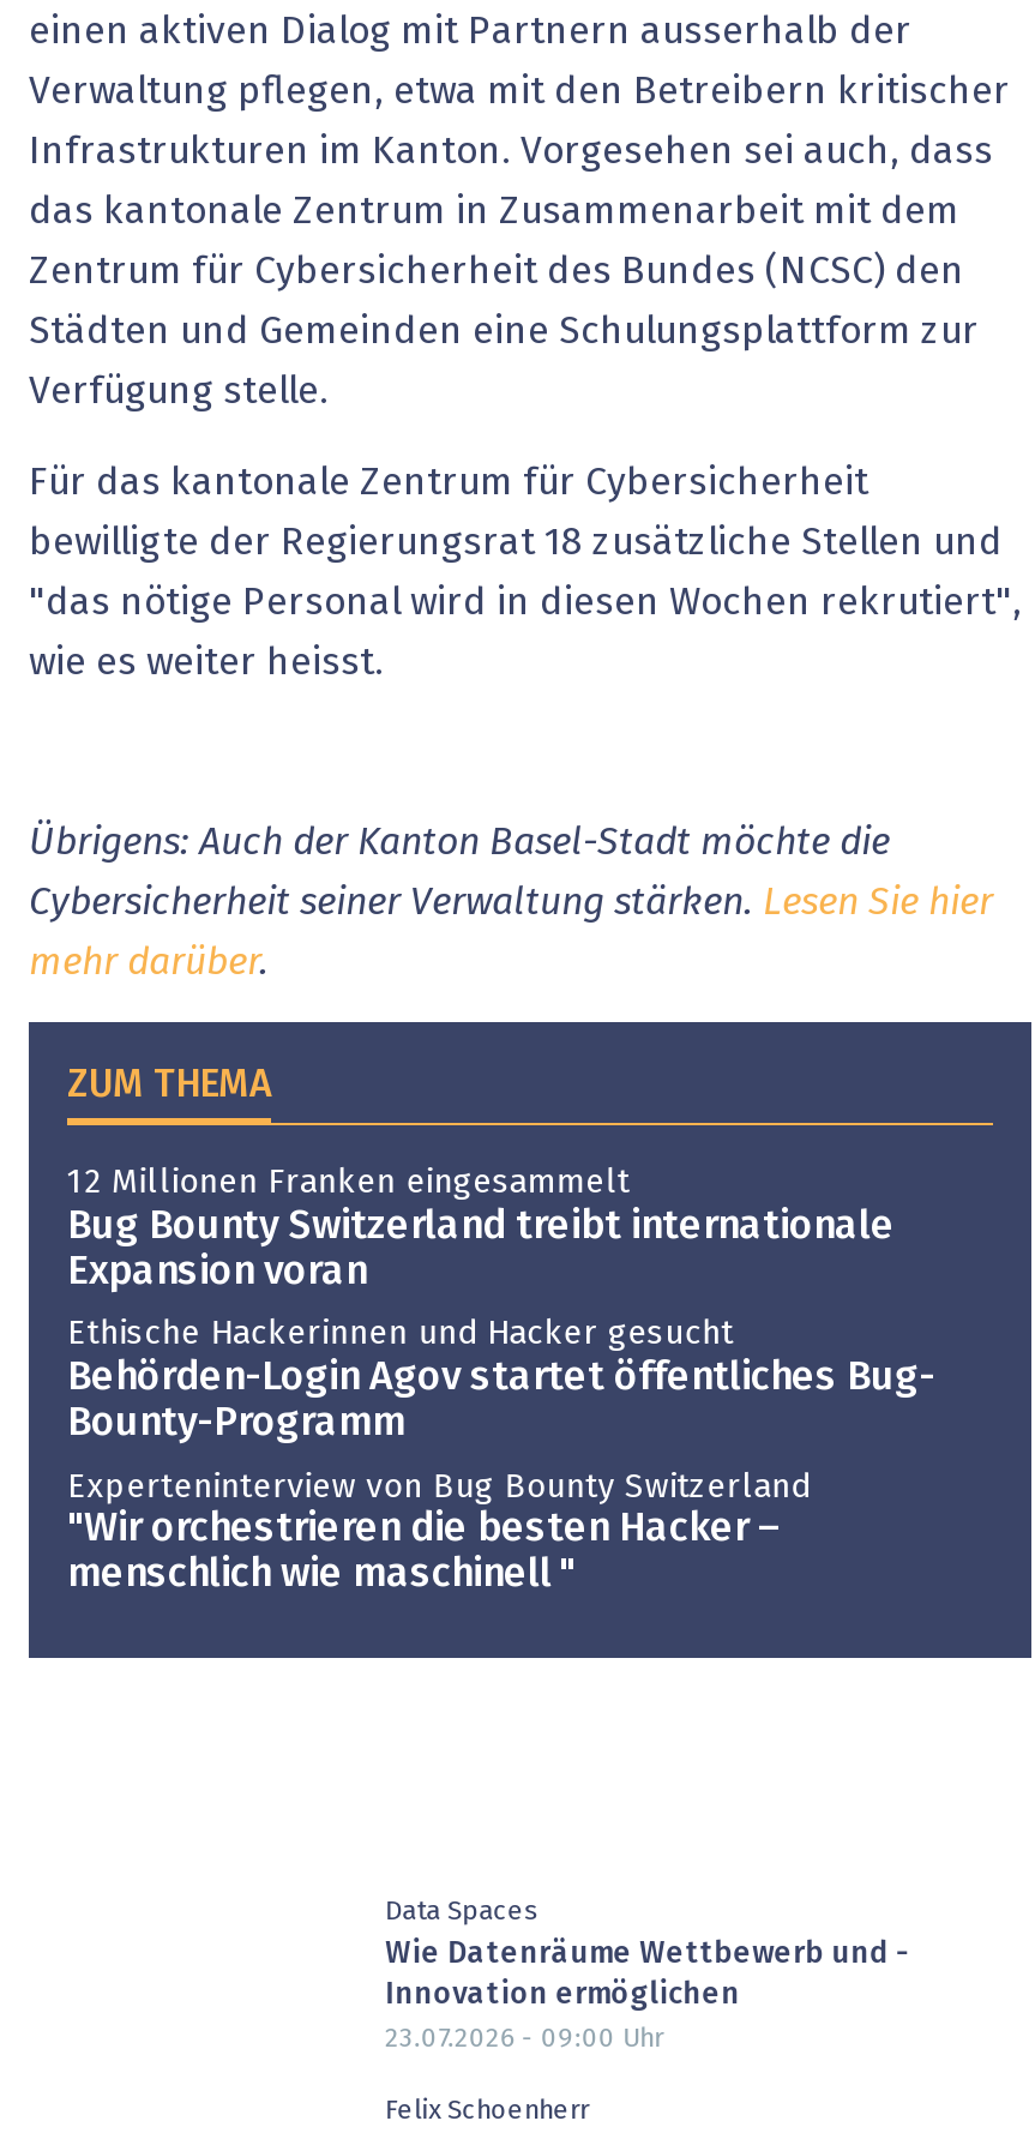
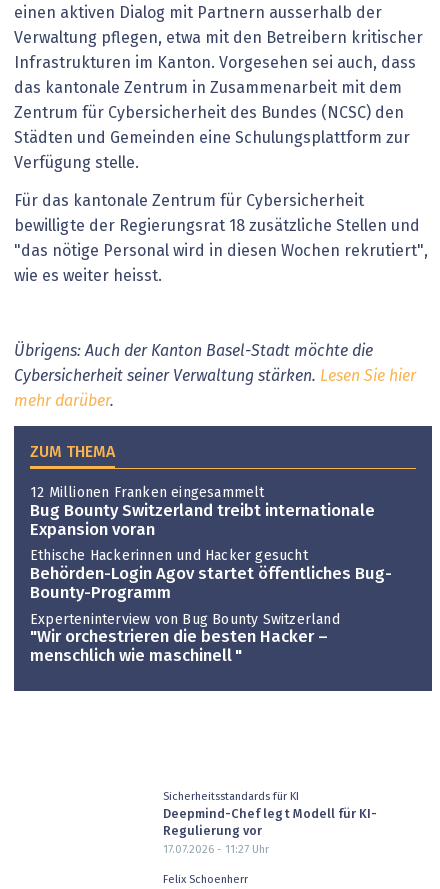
[385,1897,536,1924] Data Spaces -> [163,791,299,802] Sicherheitsstandards für KI
[385,1939,911,2051] Wie Datenräume Wettbewerb und | Innovation ermöglichen | 23.07.2026 - 09:00 Uhr -> [163,808,377,855] Deepmind-Chef legt Modell für KI- | Regulierung vor | 17.07.2026 - 11:27 Uhr

